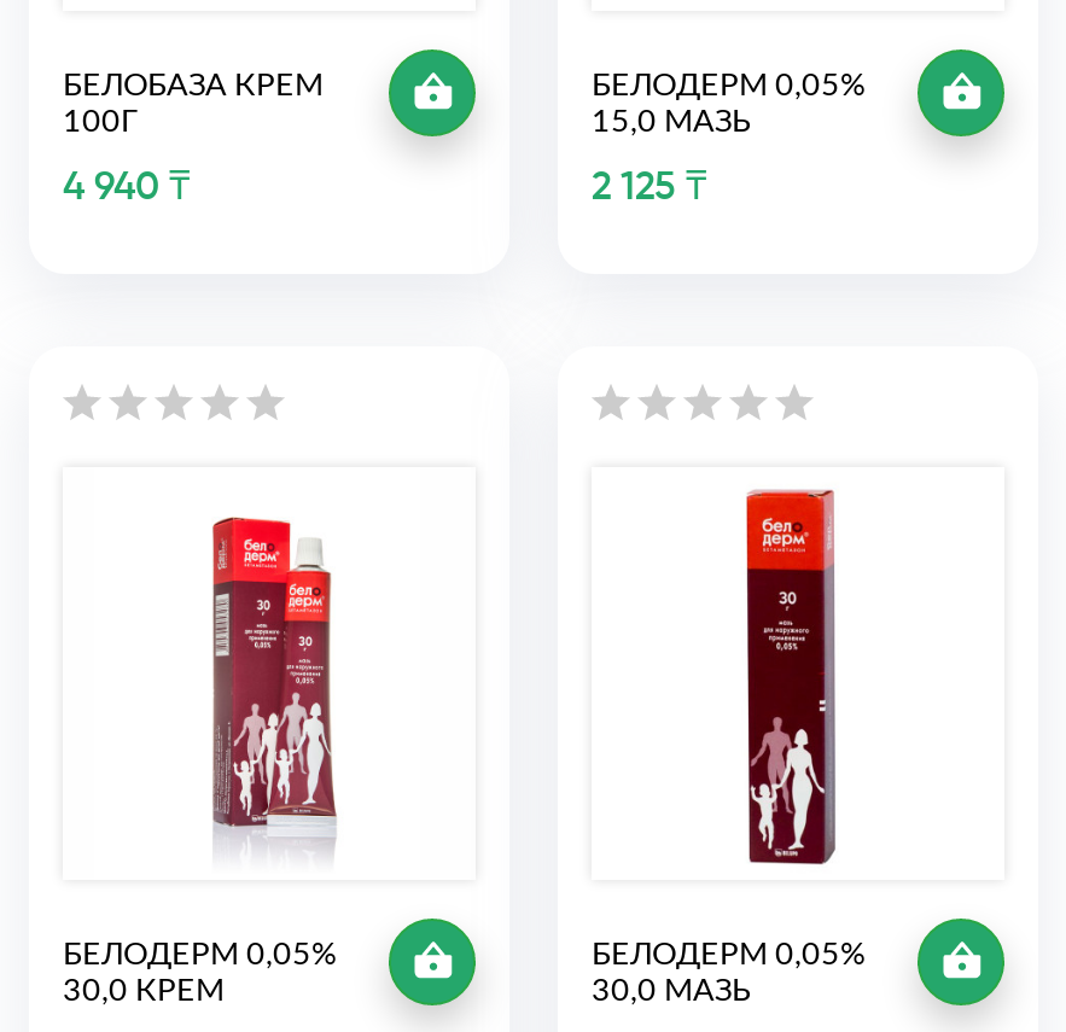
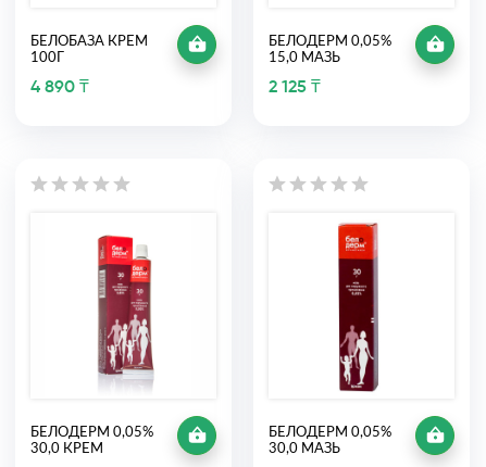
[63,170,191,209] 4 940 ₸ -> [30,79,89,97] 4 890 ₸

